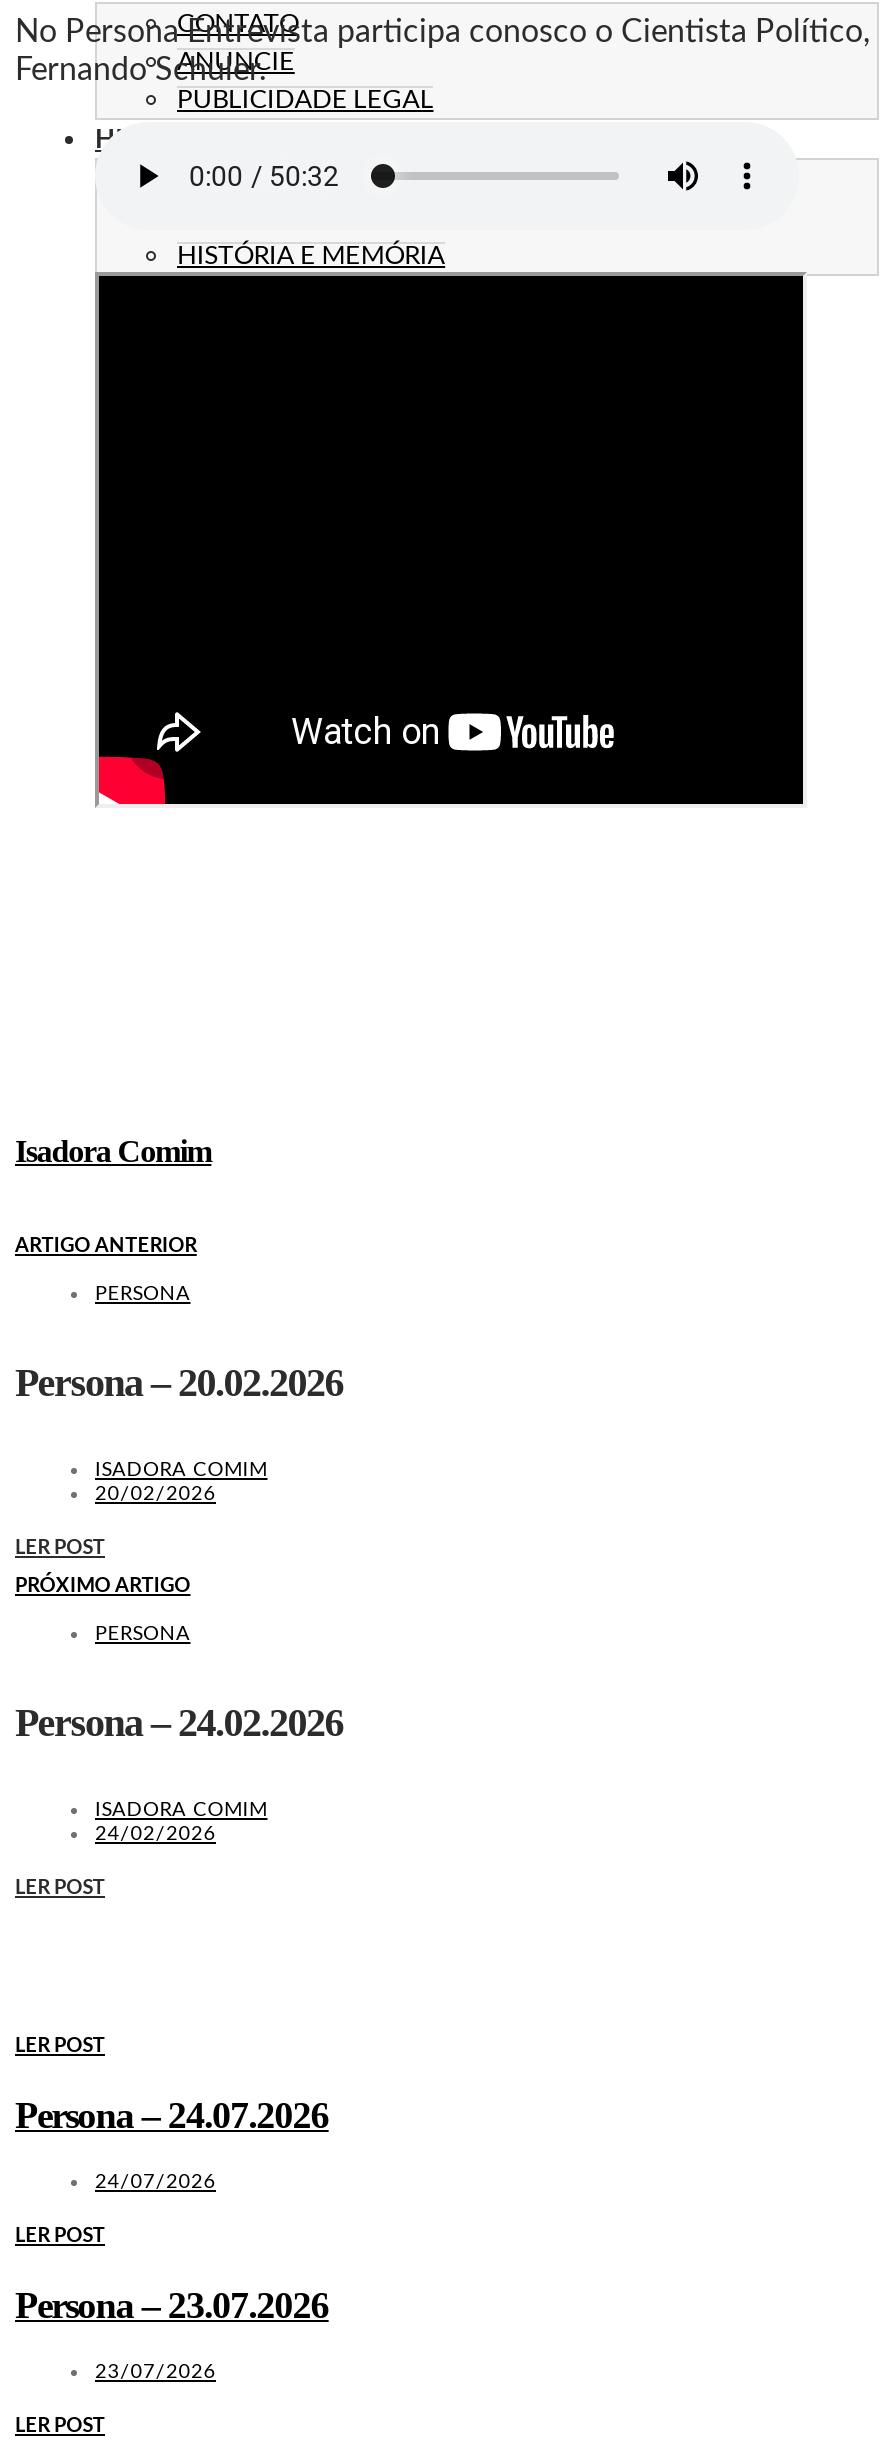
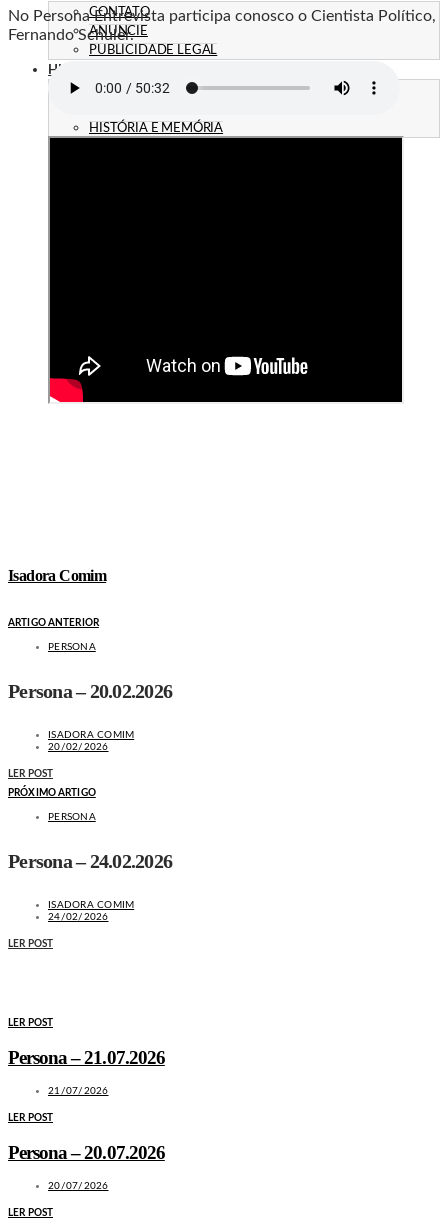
[15,2094,329,2136] Persona – 24.07.2026 -> [8,1047,165,1068] Persona – 21.07.2026
[95,2171,216,2191] 24/07/2026 -> [48,1086,108,1096] 21/07/2026
[15,2283,329,2325] Persona – 23.07.2026 -> [8,1142,165,1163] Persona – 20.07.2026
[95,2361,216,2381] 23/07/2026 -> [48,1181,108,1191] 20/07/2026

